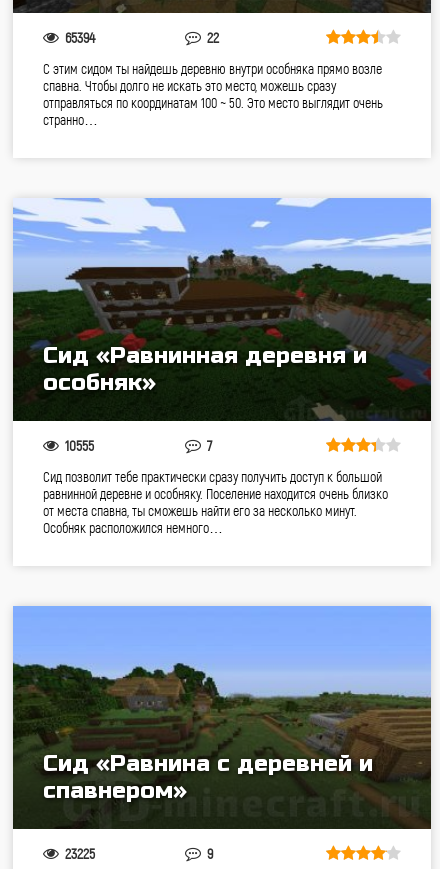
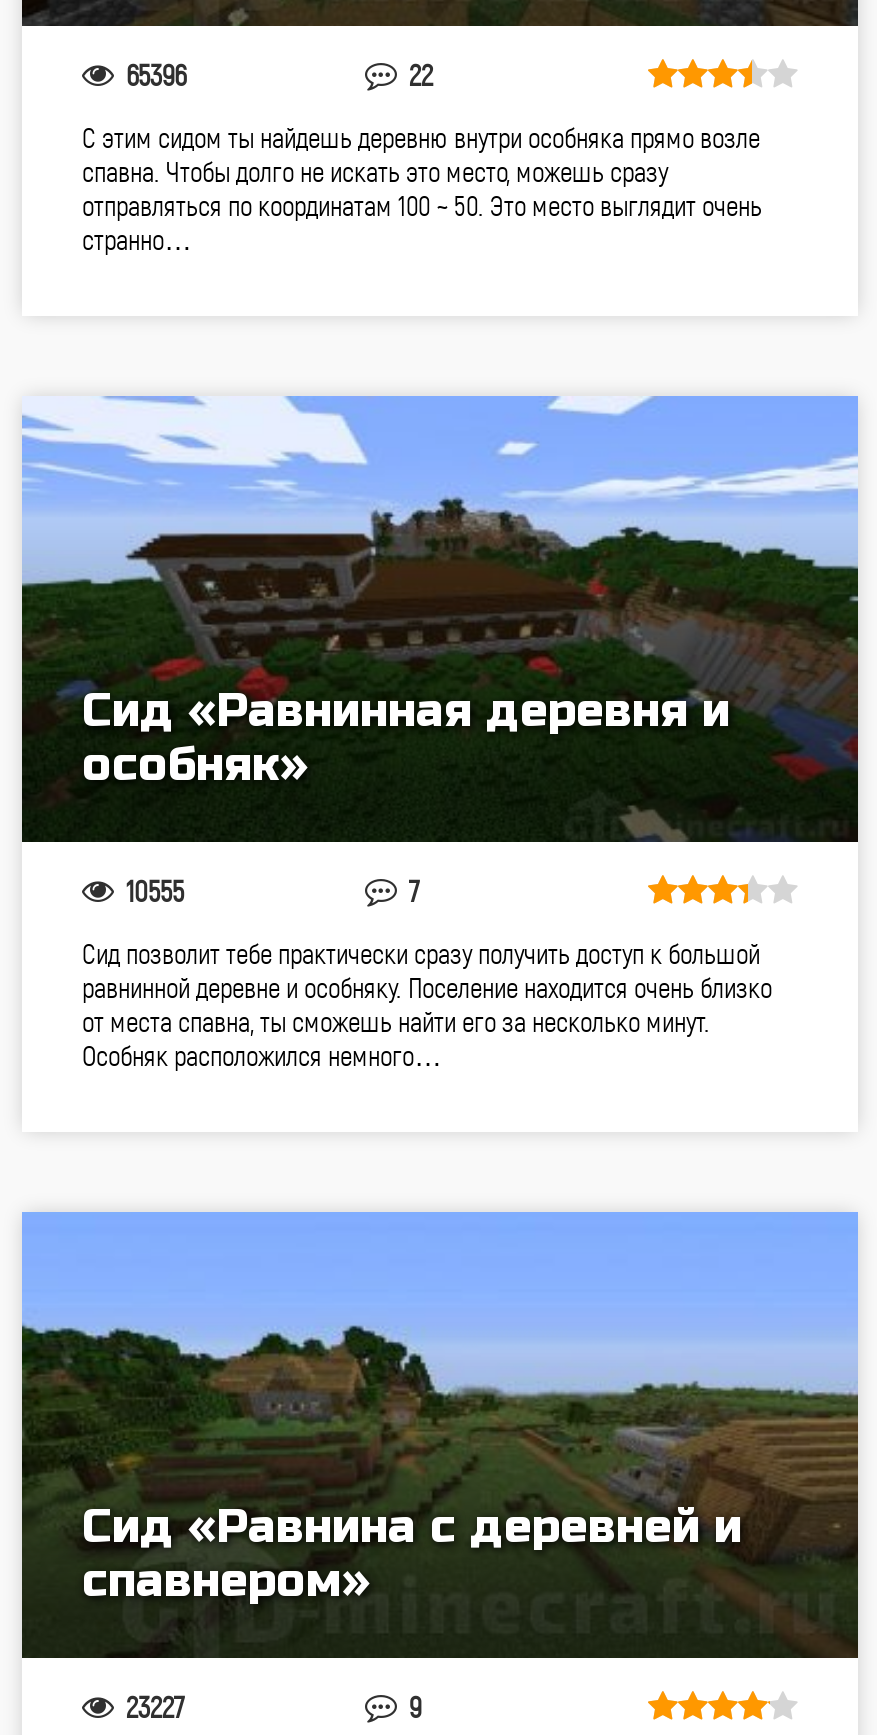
[65,28,95,46] 65394 -> [126,56,186,92] 65396
[65,844,95,862] 23225 -> [126,1688,184,1724] 23227

